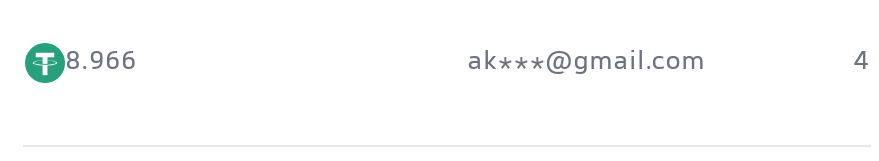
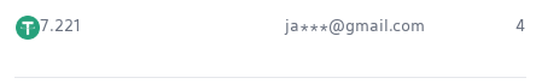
[65,42,705,86] ak***@gmail.com | 8.966 -> [40,15,424,41] ja***@gmail.com | 7.221

